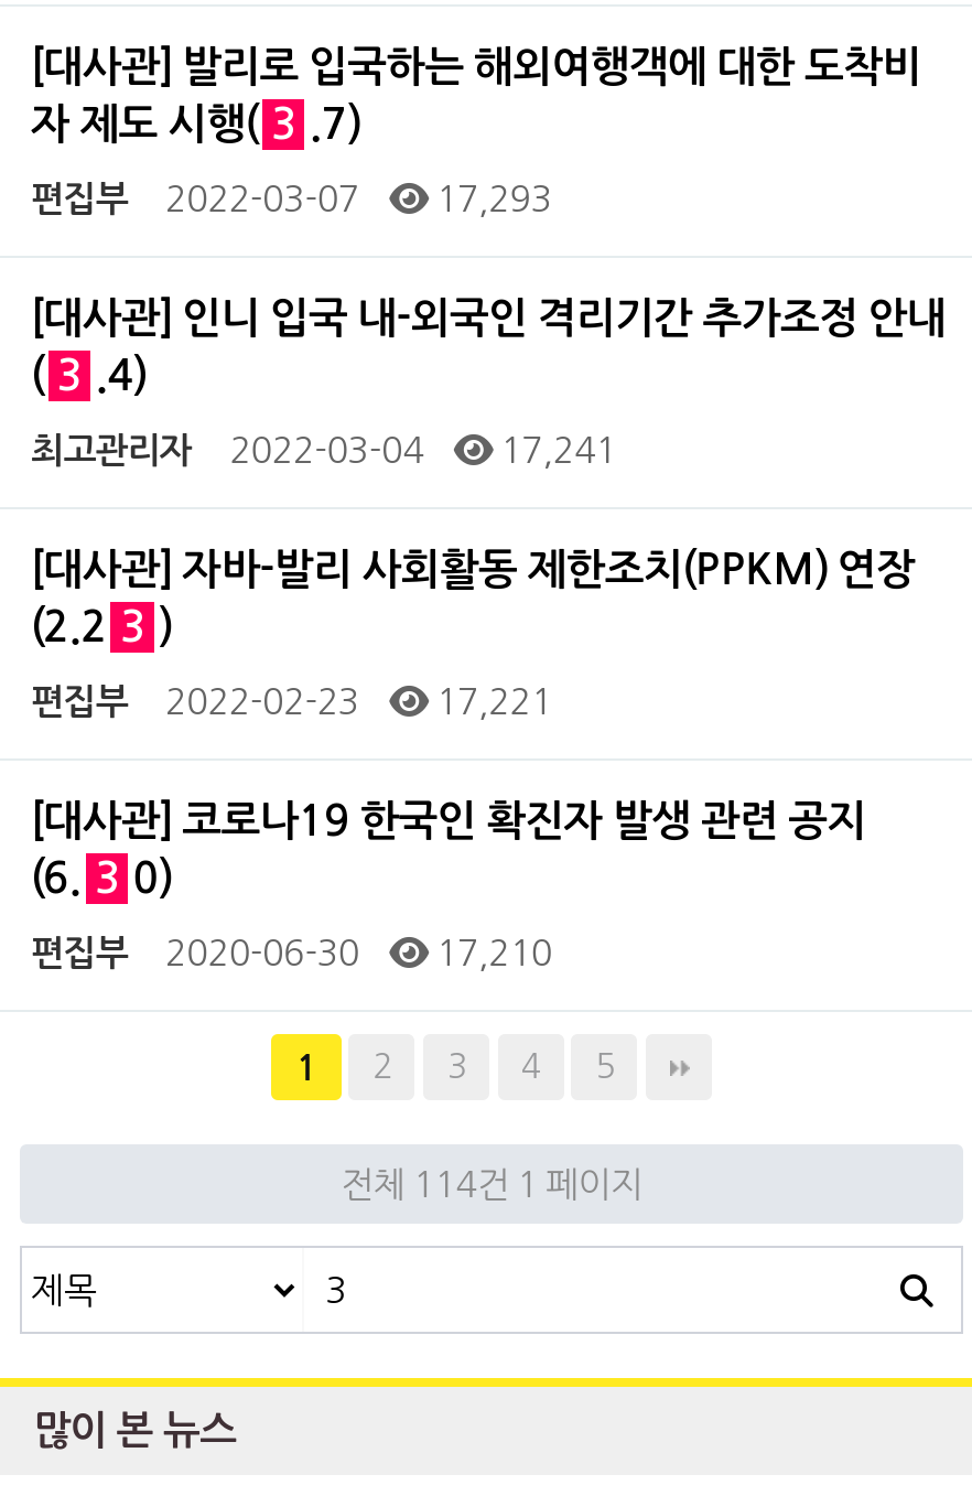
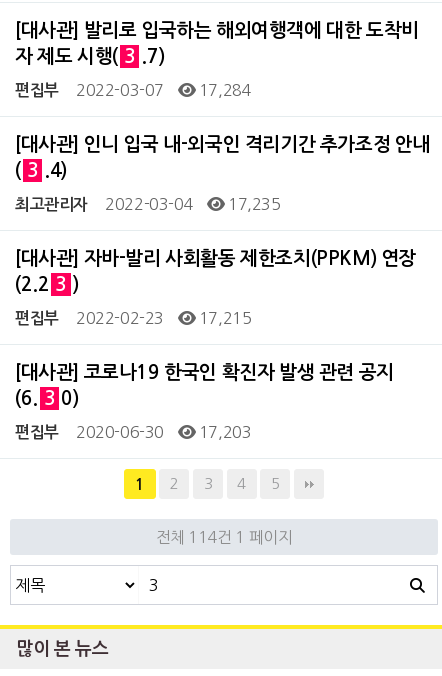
[31,182,552,217] 편집부 2022-03-07 17,293 -> [15,82,251,98] 편집부 2022-03-07 17,284
[31,433,616,469] 최고관리자 2022-03-04 17,241 -> [15,196,281,212] 최고관리자 2022-03-04 17,235
[31,685,552,720] 편집부 2022-02-23 17,221 -> [15,310,251,326] 편집부 2022-02-23 17,215
[31,936,552,971] 편집부 2020-06-30 17,210 -> [15,424,251,440] 편집부 2020-06-30 17,203

